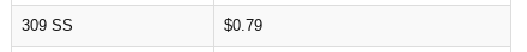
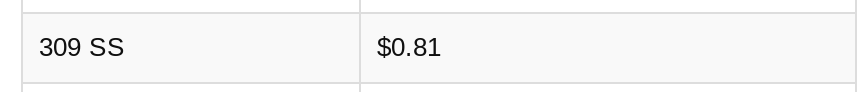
[224,17,262,34] $0.79 -> [377,32,441,62] $0.81

